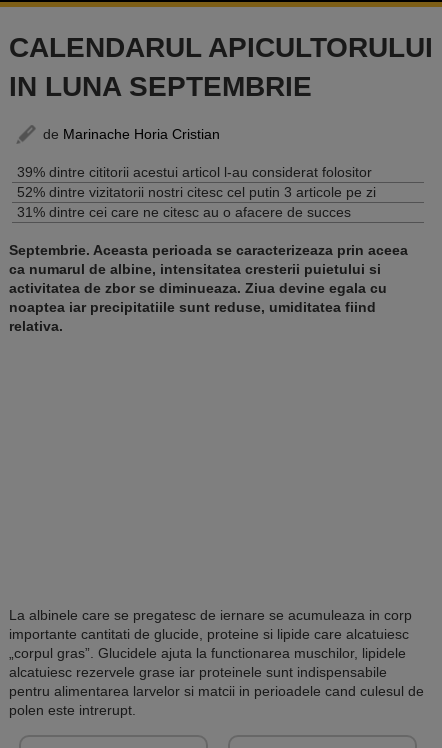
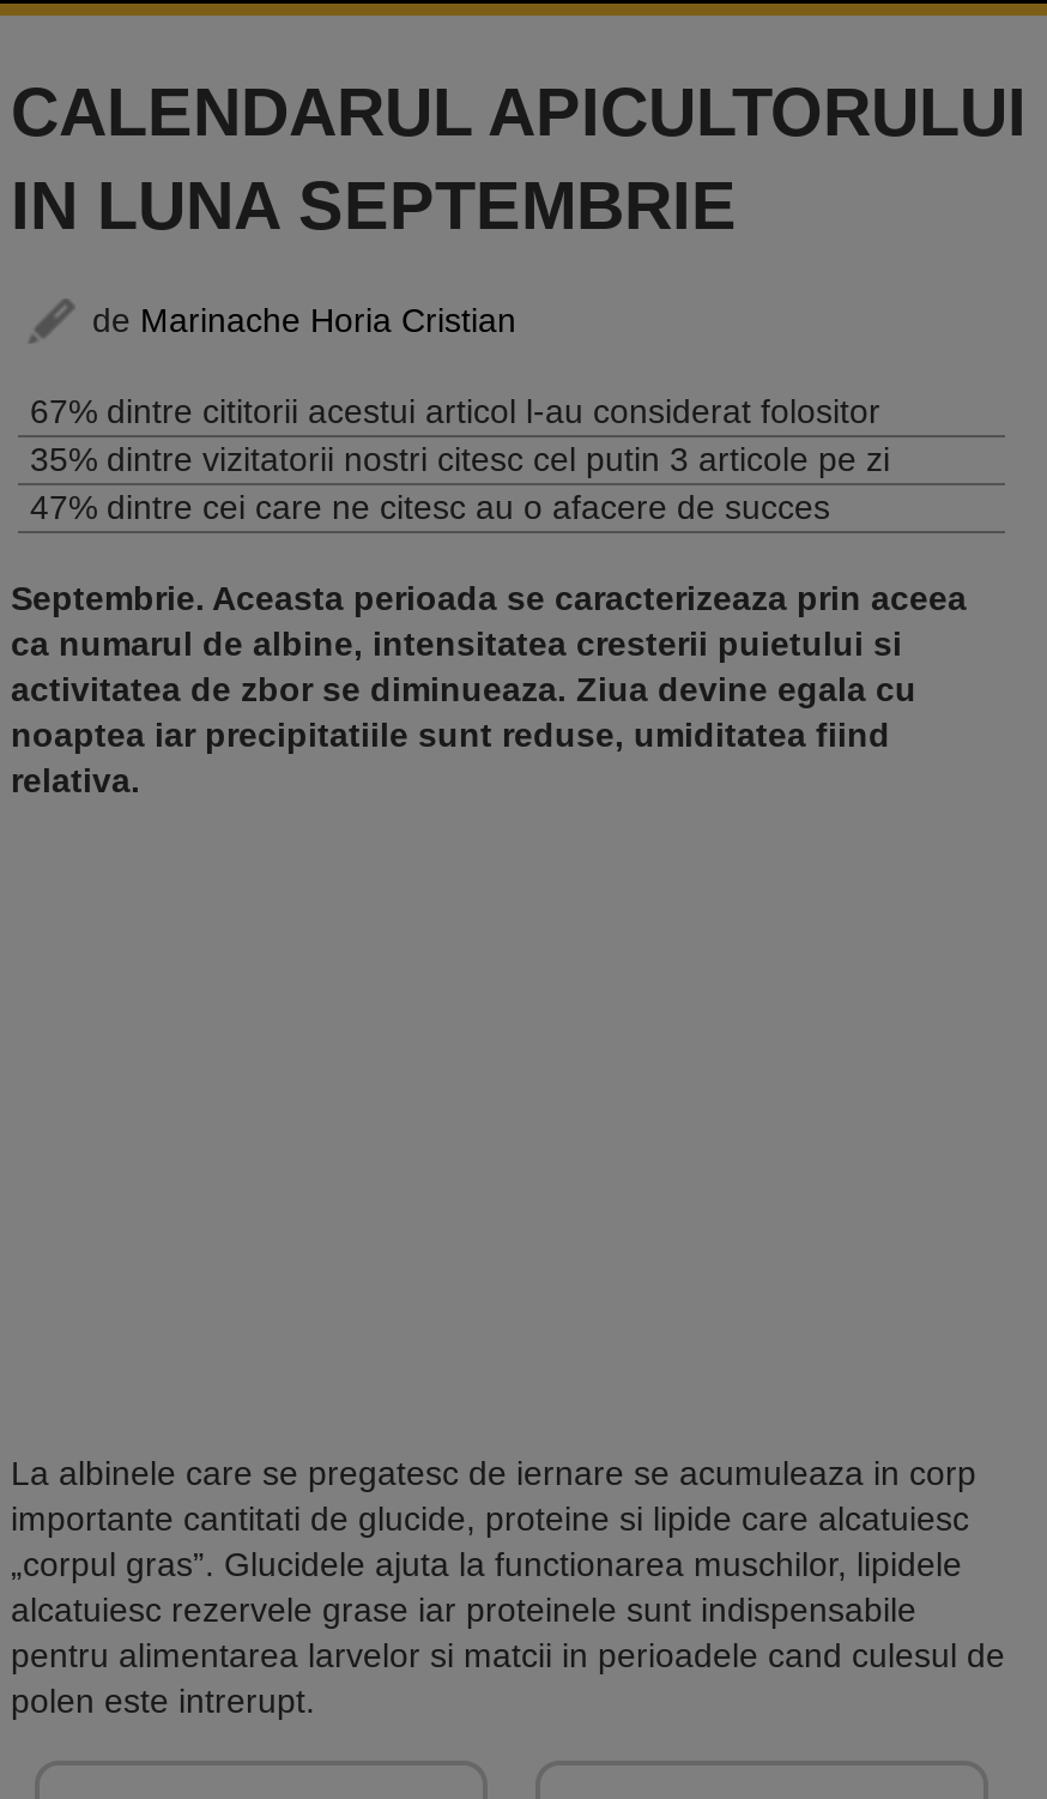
[17,164,372,180] 39% dintre cititorii acestui articol l-au considerat folositor -> [30,391,880,430] 67% dintre cititorii acestui articol l-au considerat folositor
[17,184,376,200] 52% dintre vizitatorii nostri citesc cel putin 3 articole pe zi -> [30,439,890,478] 35% dintre vizitatorii nostri citesc cel putin 3 articole pe zi
[17,204,351,220] 31% dintre cei care ne citesc au o afacere de succes -> [30,487,830,526] 47% dintre cei care ne citesc au o afacere de succes

